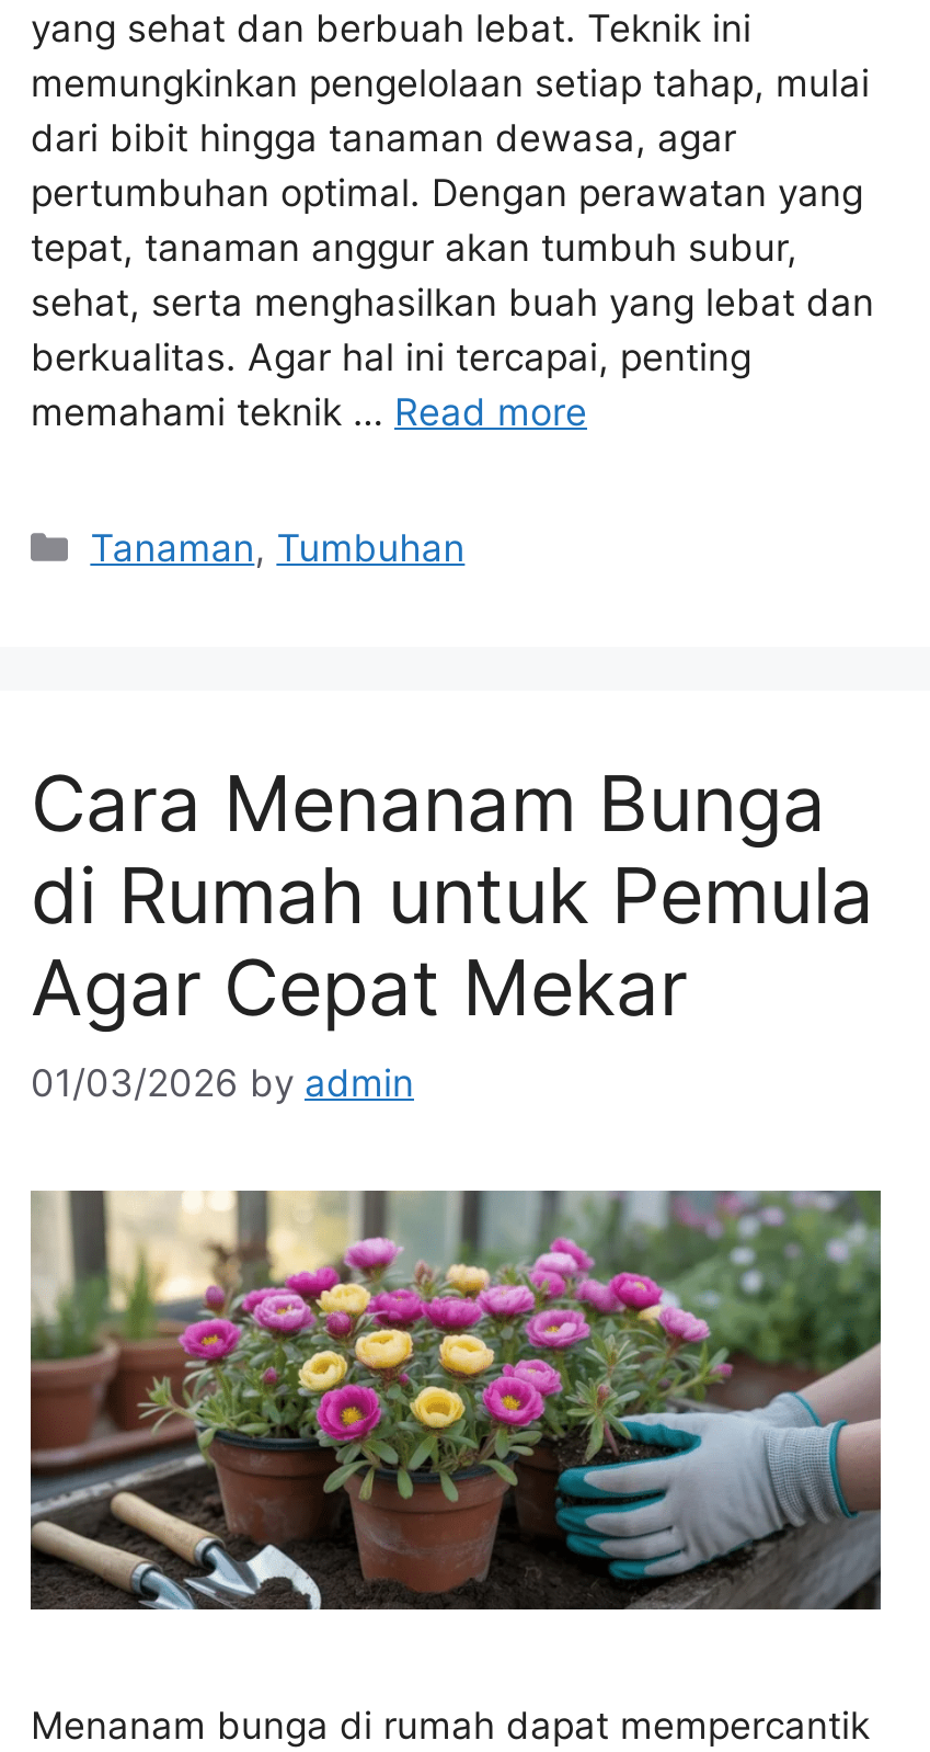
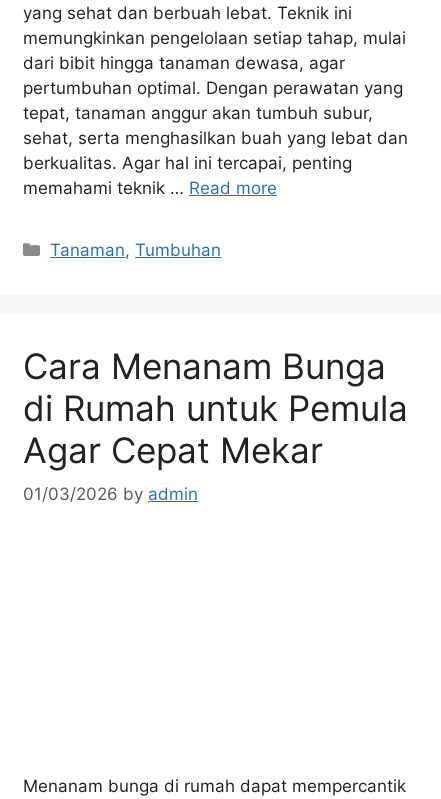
[28,1188,883,1612] [image] -> none

